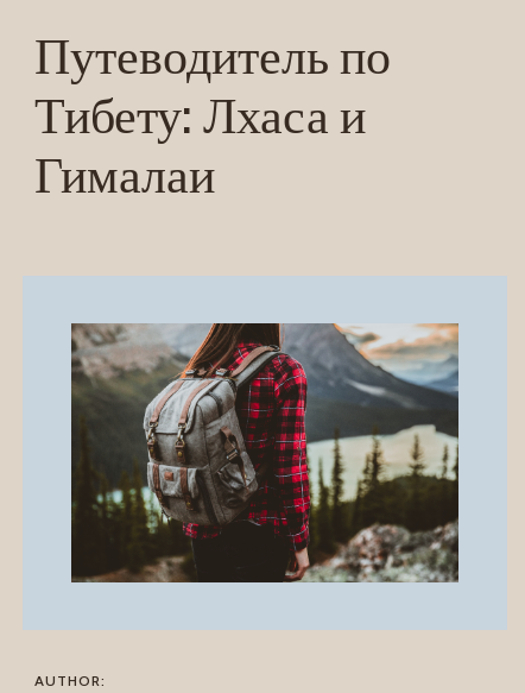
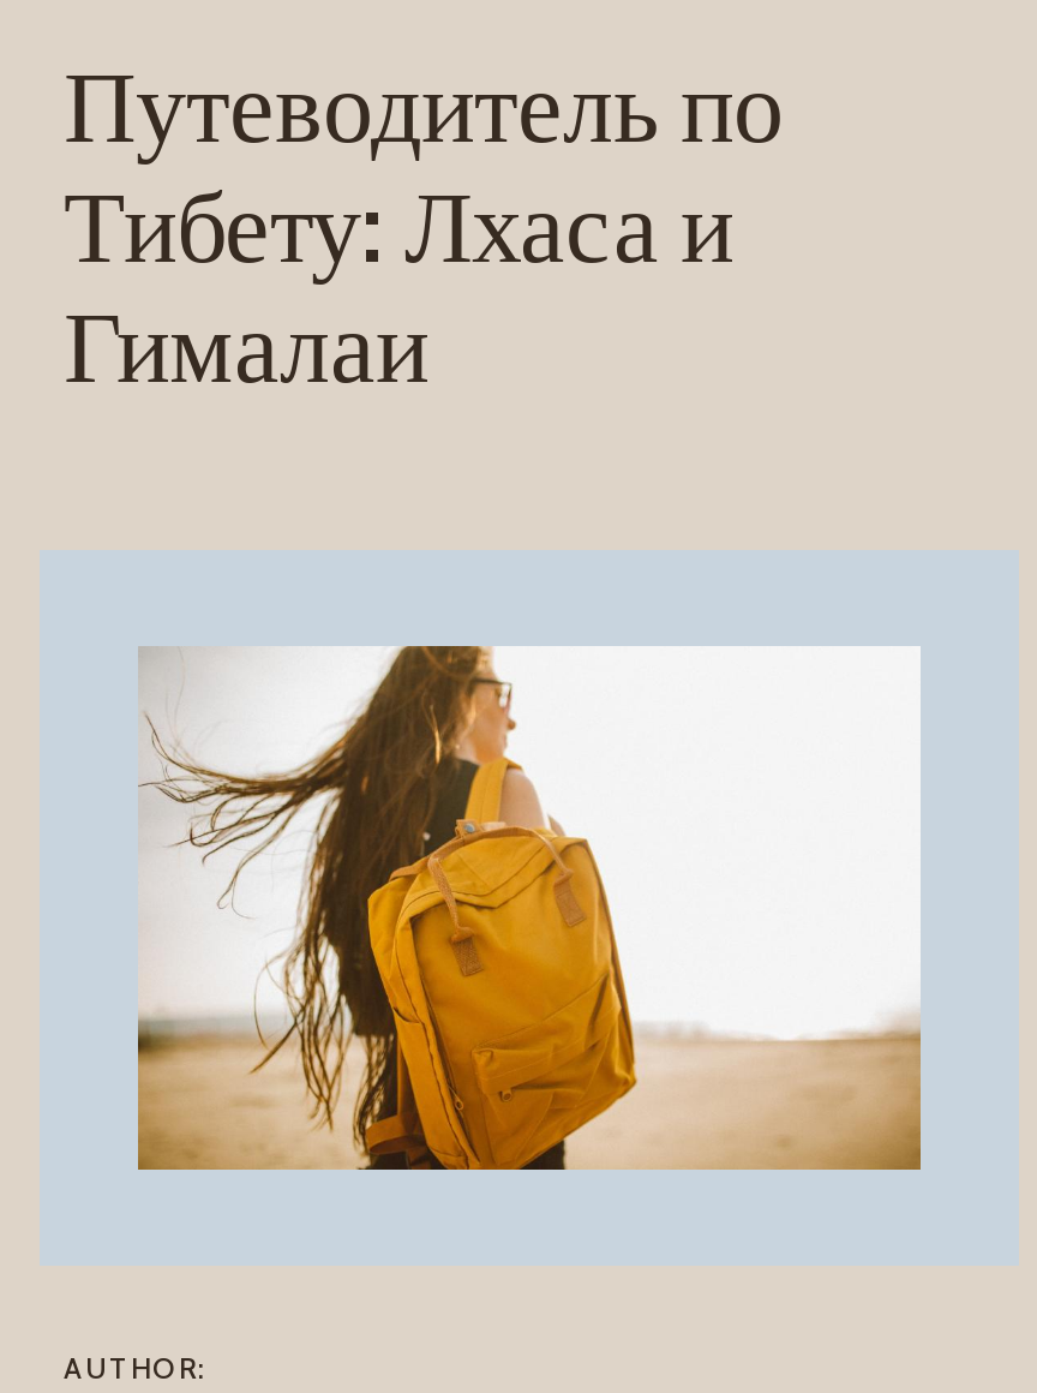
[70,322,460,584] [image] -> [136,644,923,1172] [image]

